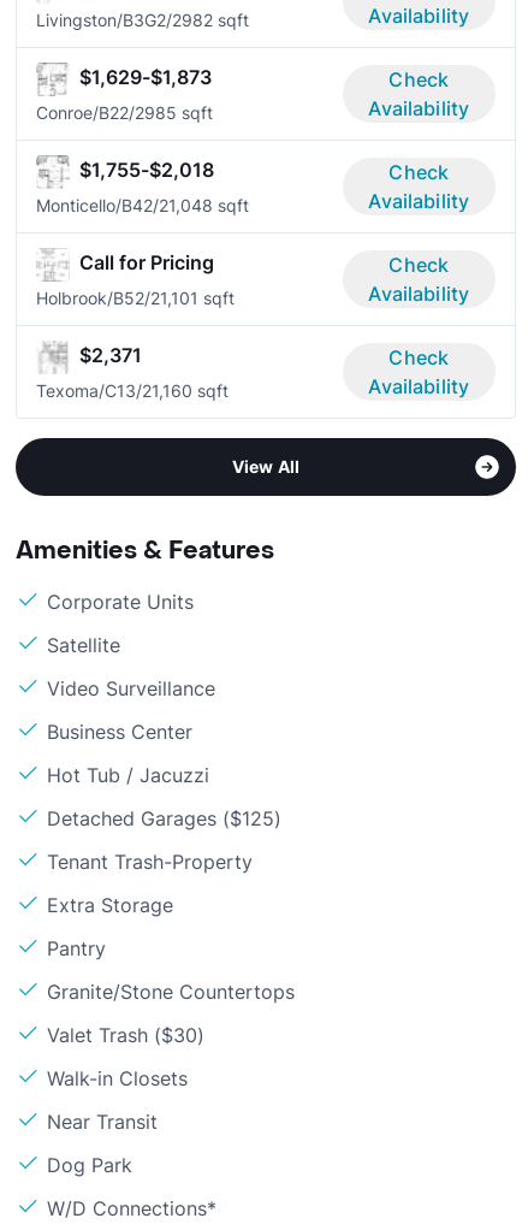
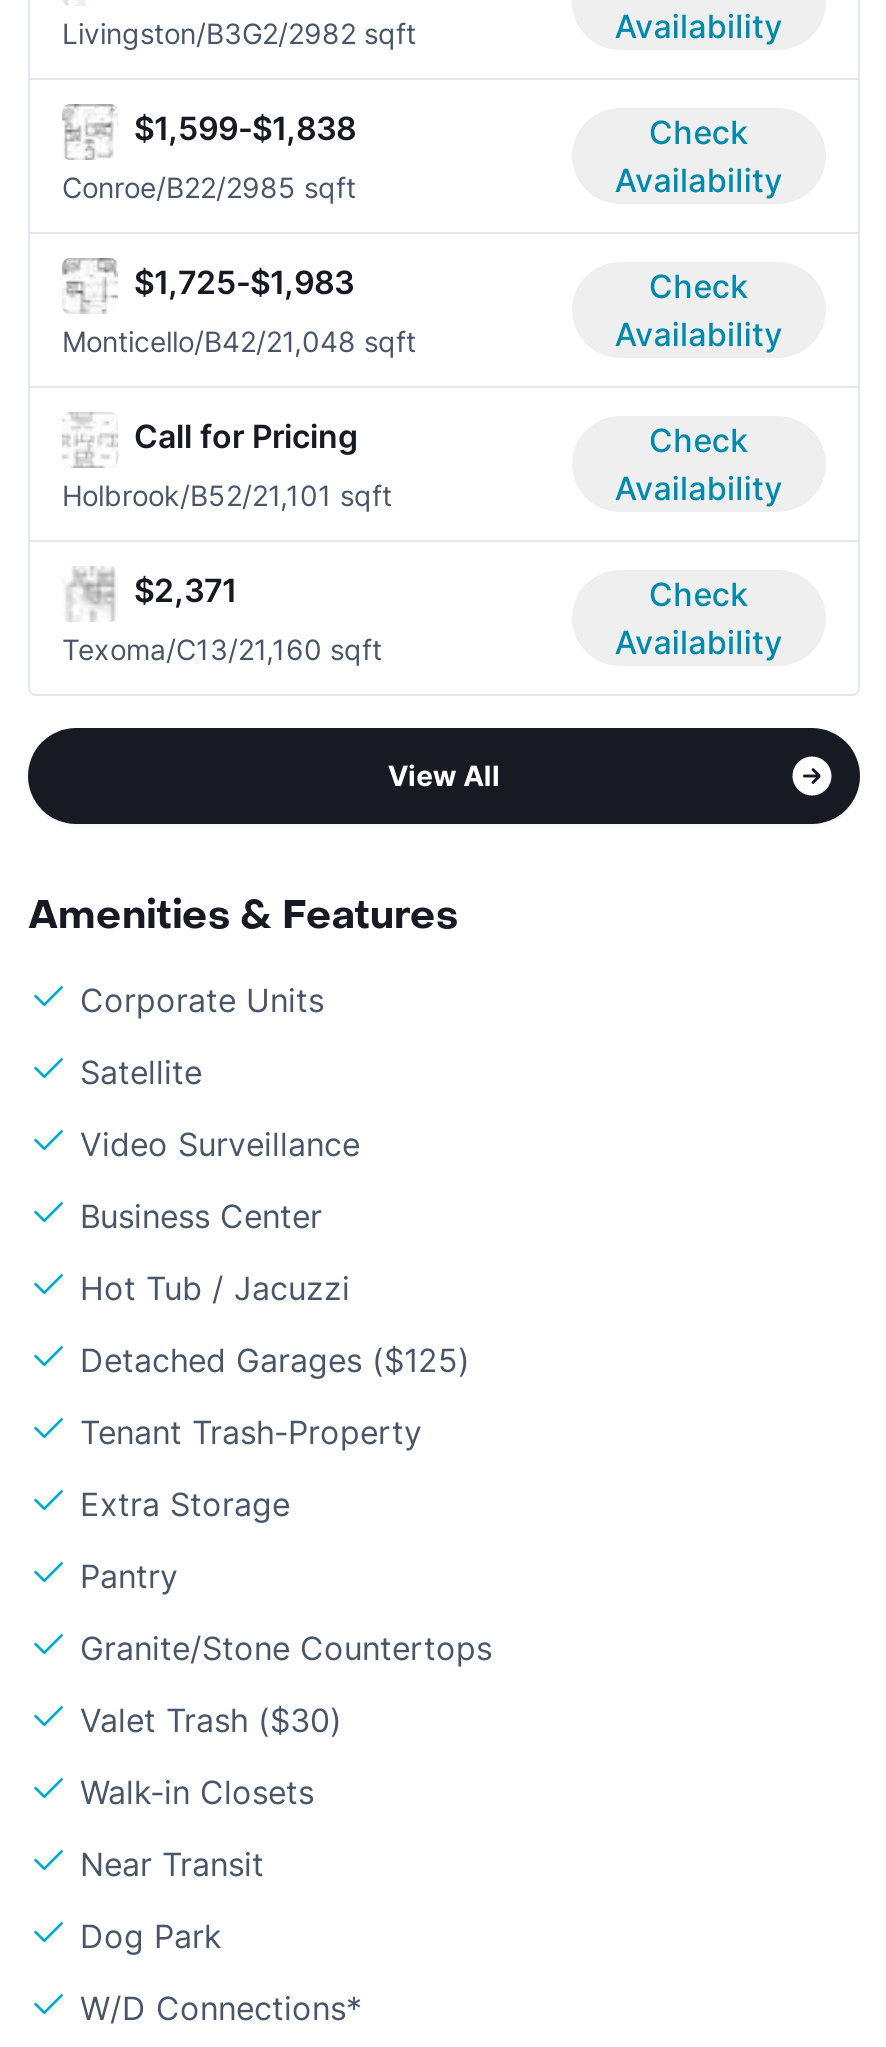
[79,65,212,89] $1,629-$1,873 -> [134,108,356,148] $1,599-$1,838
[79,157,214,181] $1,755-$2,018 -> [134,262,354,302] $1,725-$1,983

